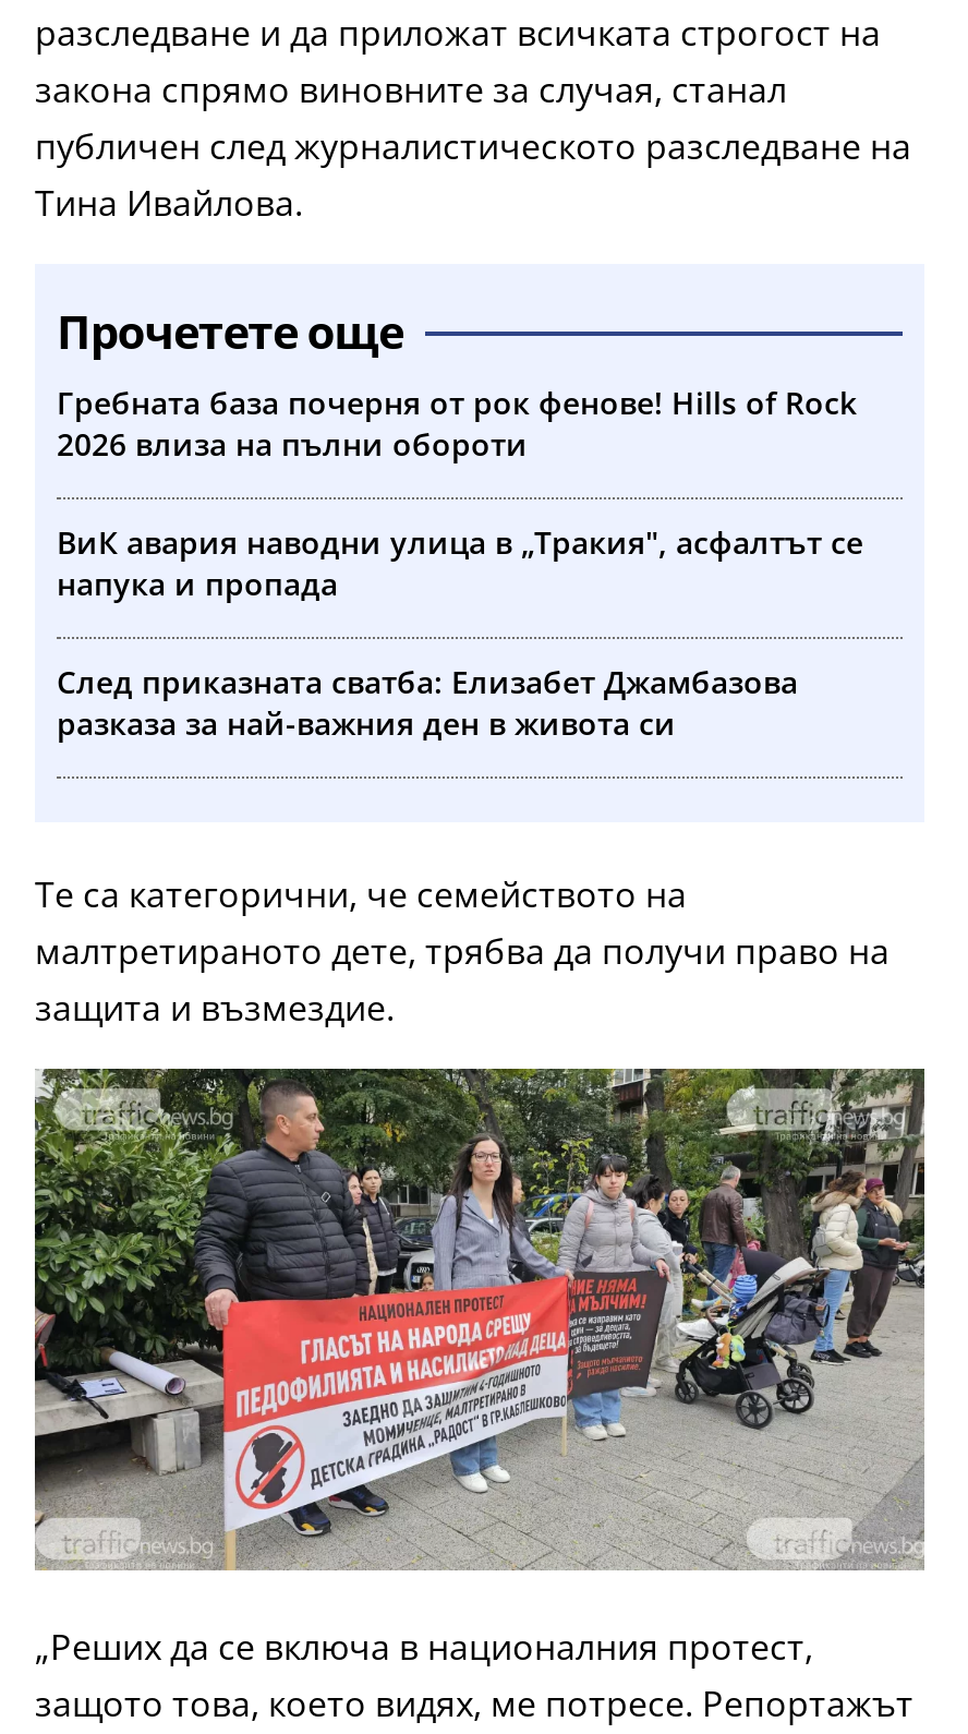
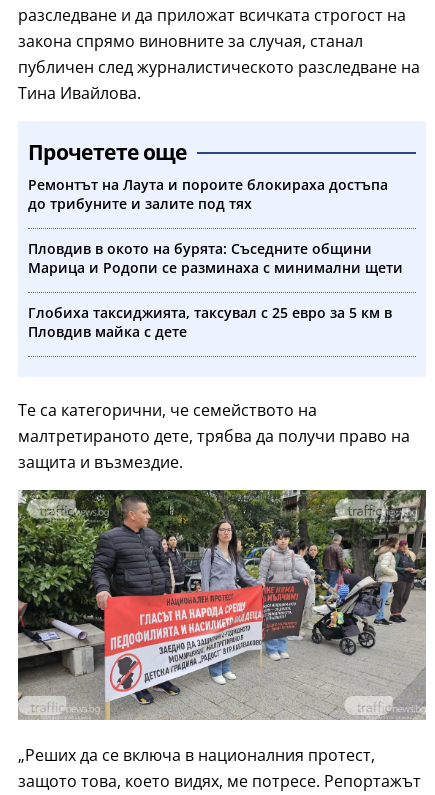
[57,381,857,463] Гребната база почерня от рок фенове! Hills of Rock | 2026 влиза на пълни обороти -> [28,174,388,212] Ремонтът на Лаута и пороите блокираха достъпа | до трибуните и залите под тях
[57,520,863,603] ВиК авария наводни улица в „Тракия", асфалтът се | напука и пропада -> [28,238,403,276] Пловдив в окото на бурята: Съседните общини | Марица и Родопи се разминаха с минимални щети
[57,660,798,743] След приказната сватба: Елизабет Джамбазова | разказа за най-важния ден в живота си -> [28,302,392,340] Глобиха таксиджията, таксувал с 25 евро за 5 км в | Пловдив майка с дете

